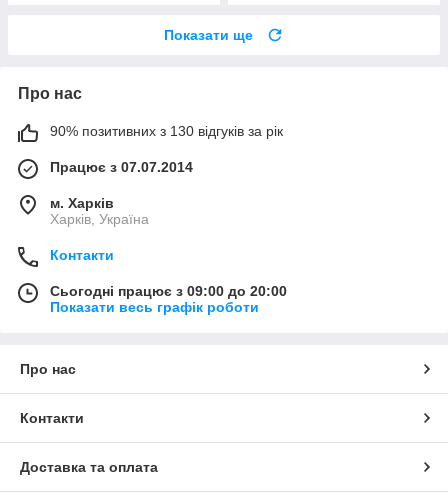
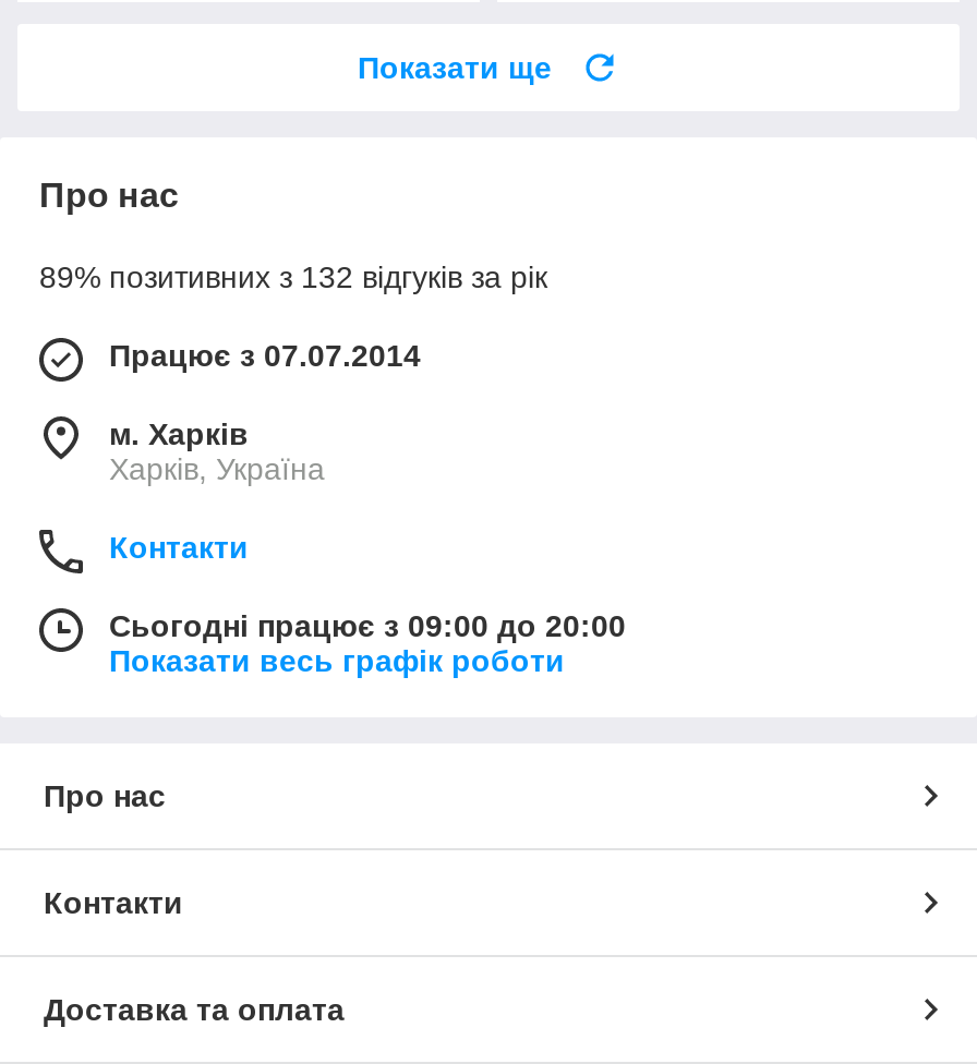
[50,123,283,139] 90% позитивних з 130 відгуків за рік -> [39,259,547,294] 89% позитивних з 132 відгуків за рік

